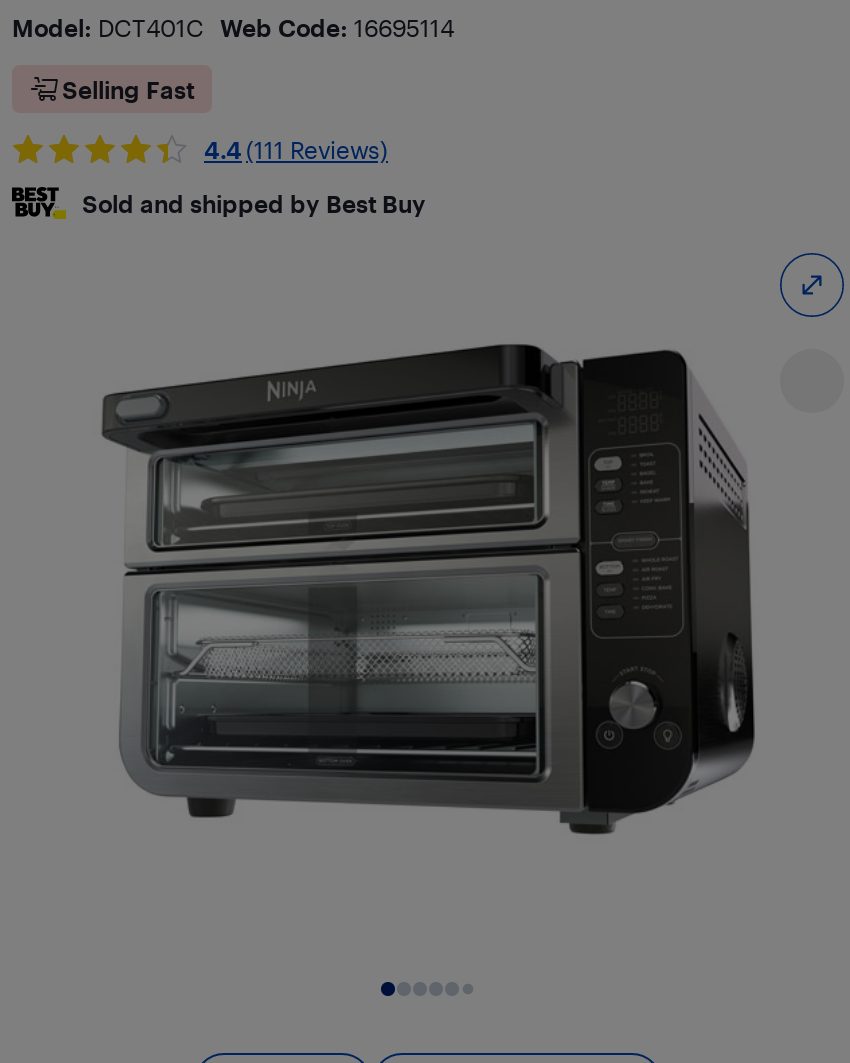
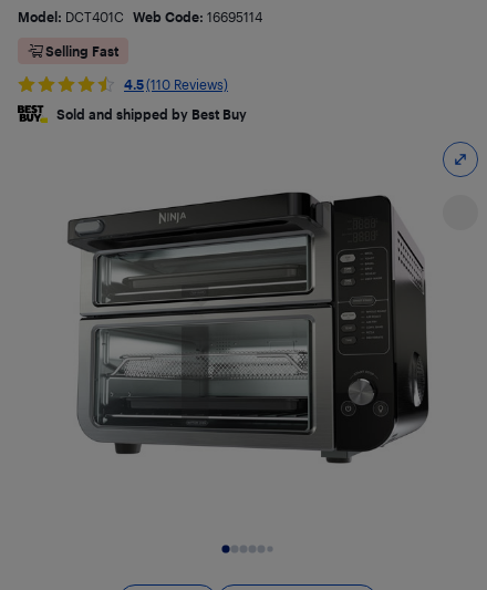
[204,135,388,163] 4.4 (111 Reviews) -> [124,76,228,92] 4.5 (110 Reviews)

